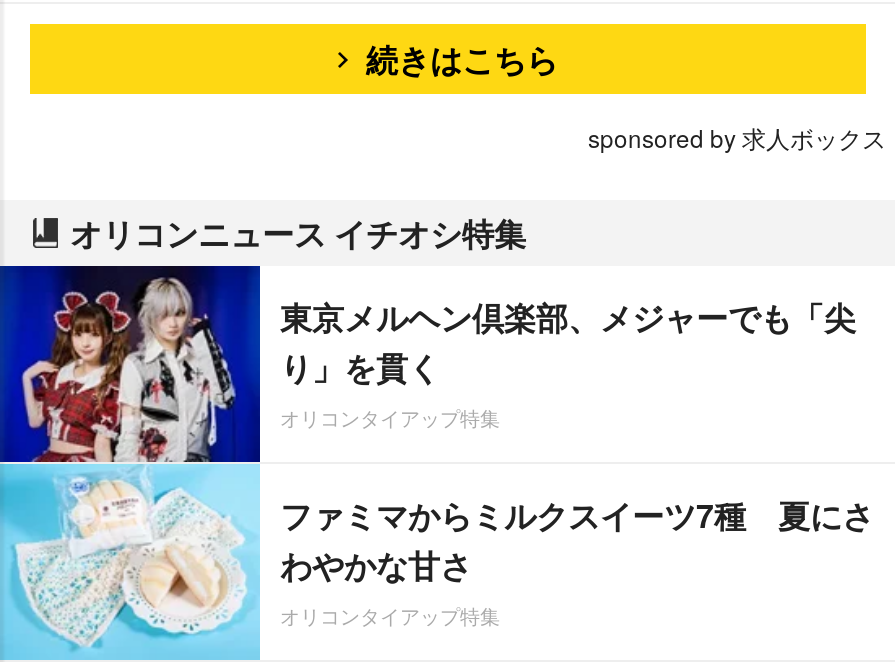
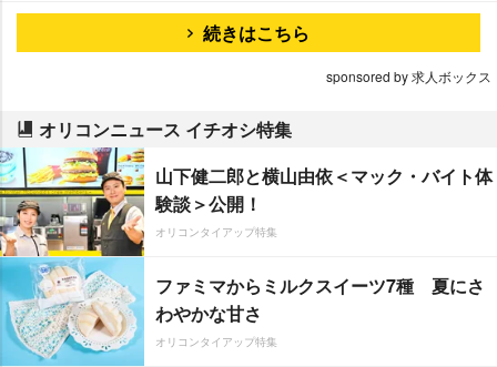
[6,264,856,464] [image] | 東京メルヘン倶楽部、メジャーでも「尖 | り」を貫く -> [3,146,493,257] [image] | 山下健二郎と横山由依＜マック・バイト体 | 験談＞公開！

